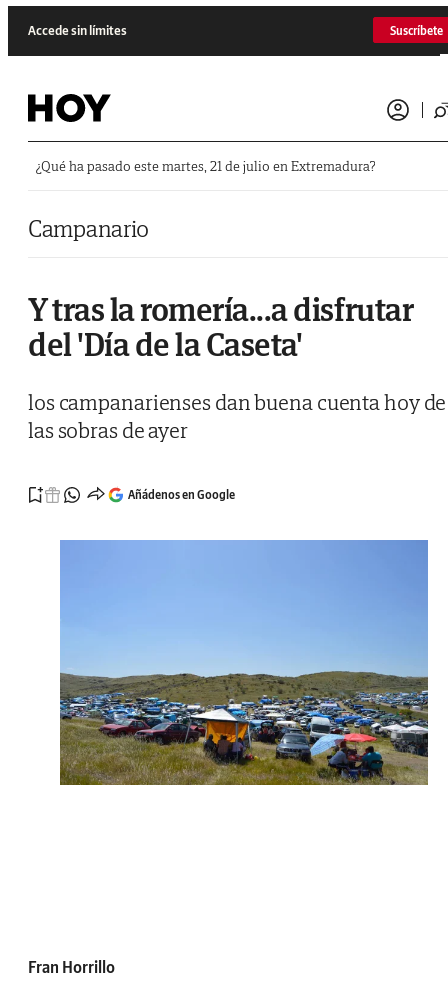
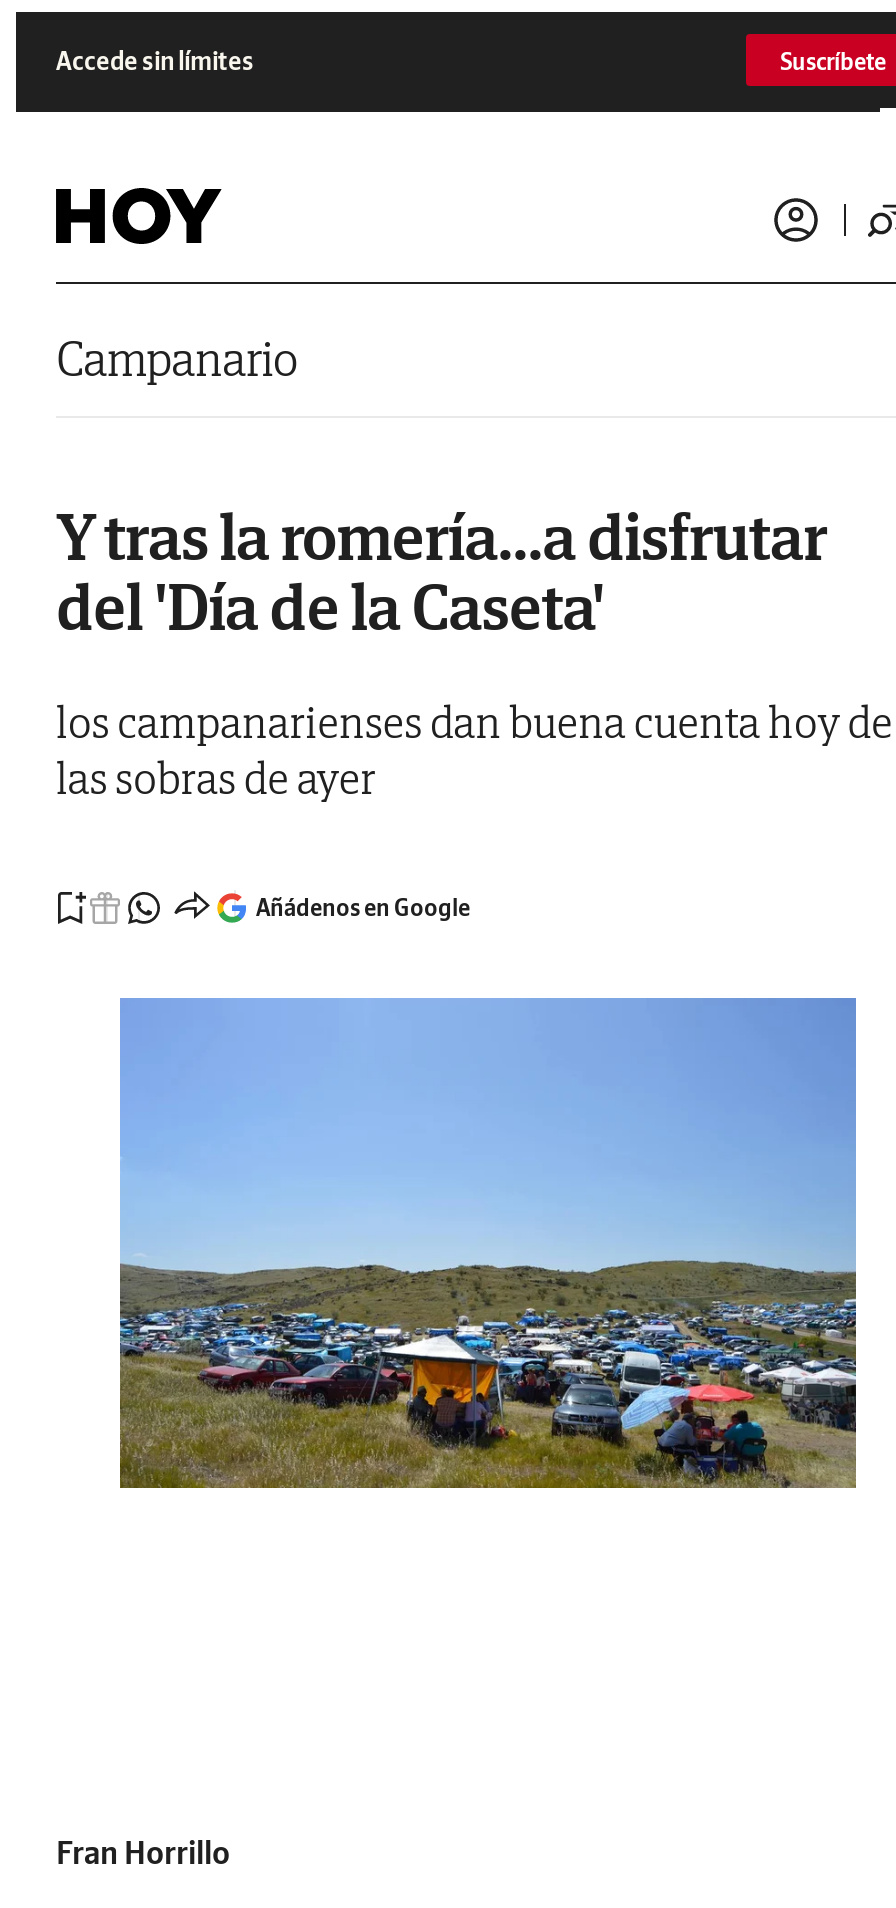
[36,156,375,174] ¿Qué ha pasado este martes, 21 de julio en Extremadura? -> none

